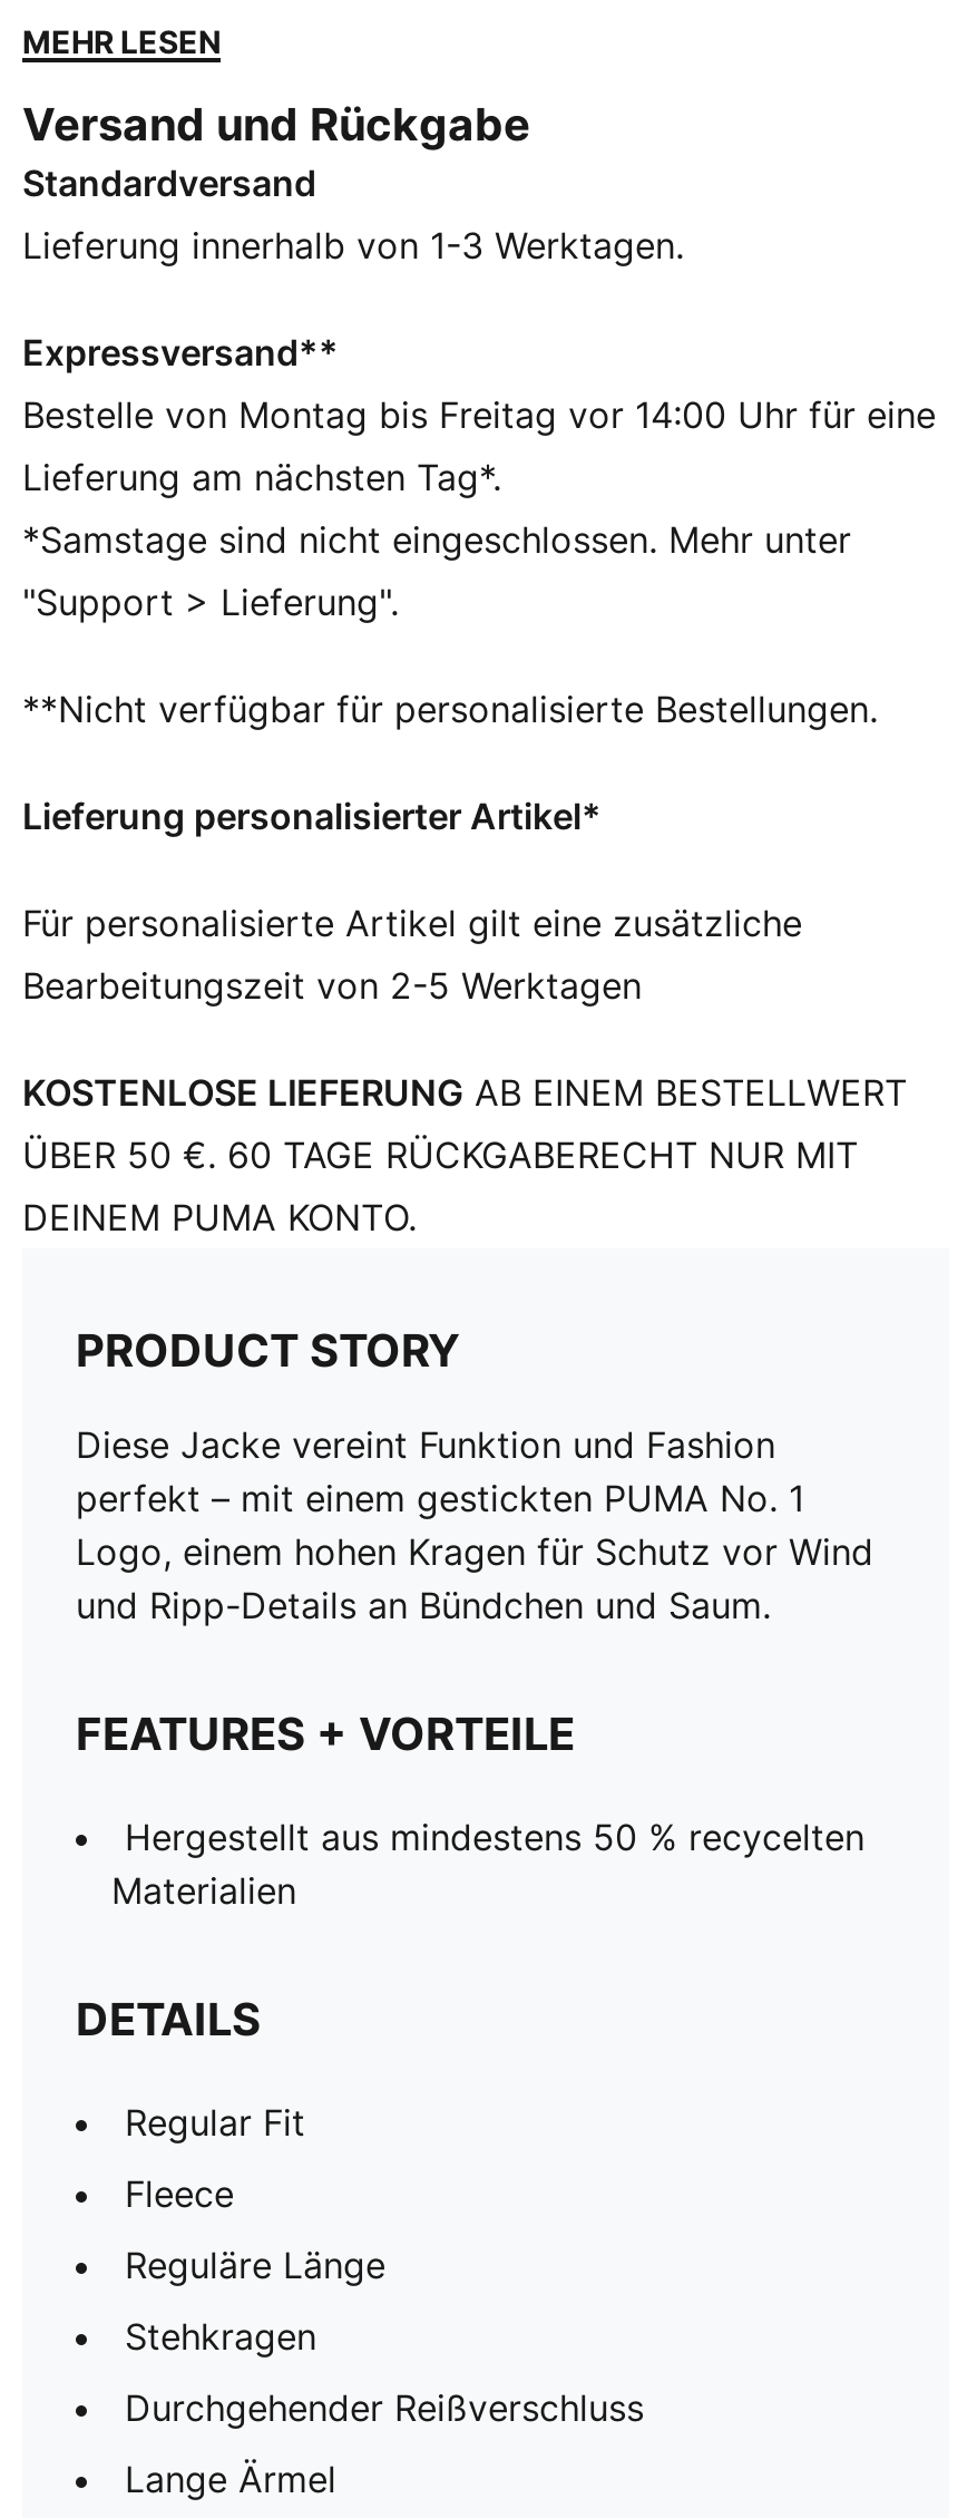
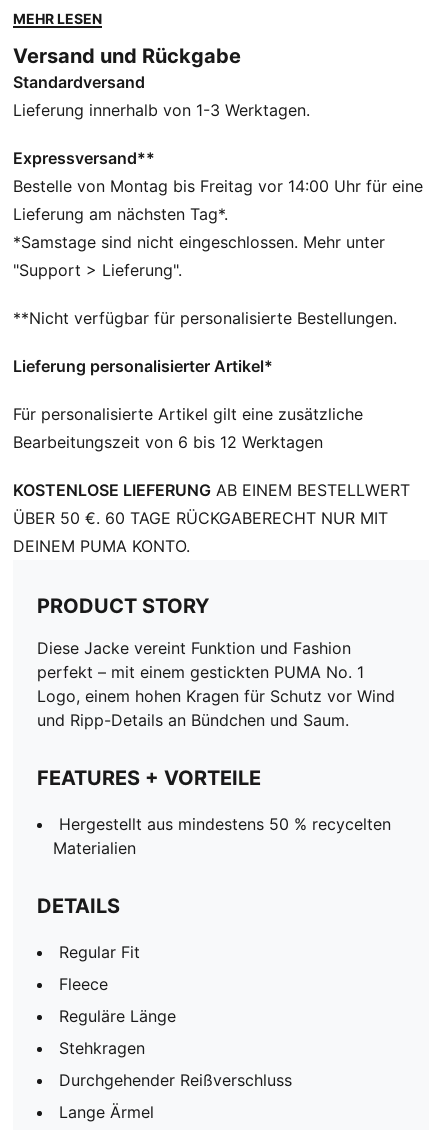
[22,963,642,1008] Bearbeitungszeit von 2-5 Werktagen -> [13,432,323,452] Bearbeitungszeit von 6 bis 12 Werktagen

